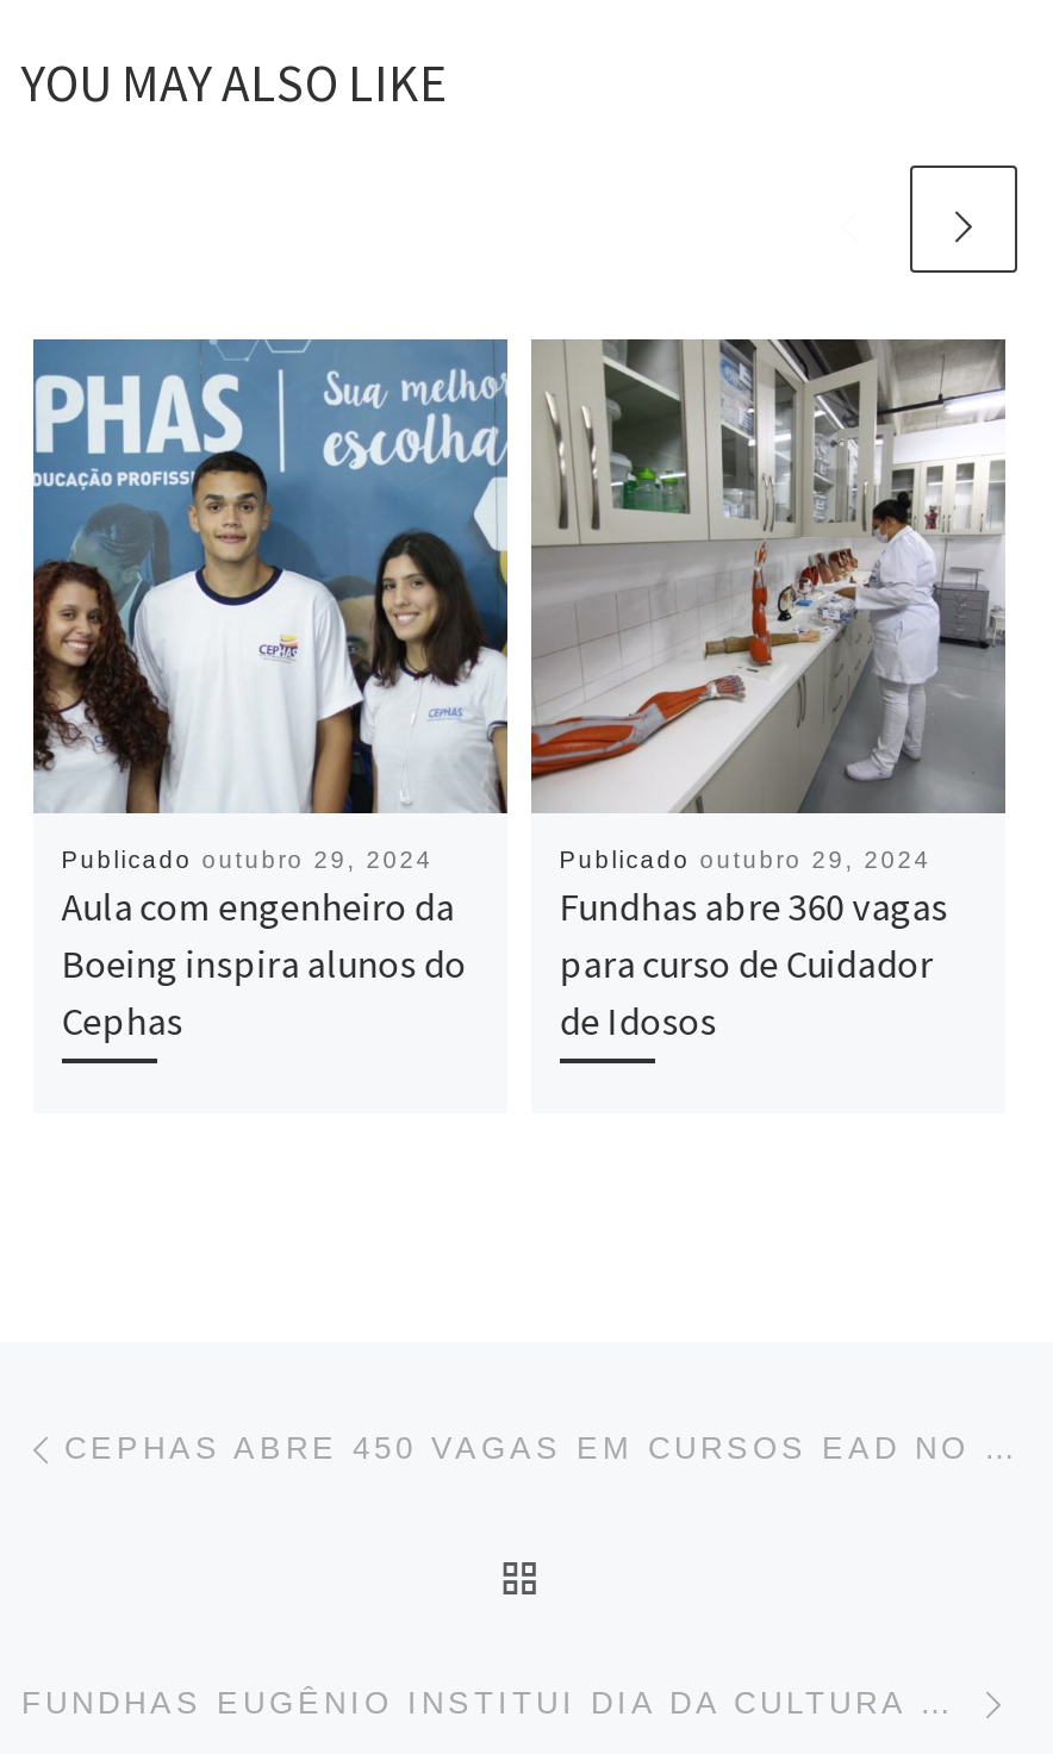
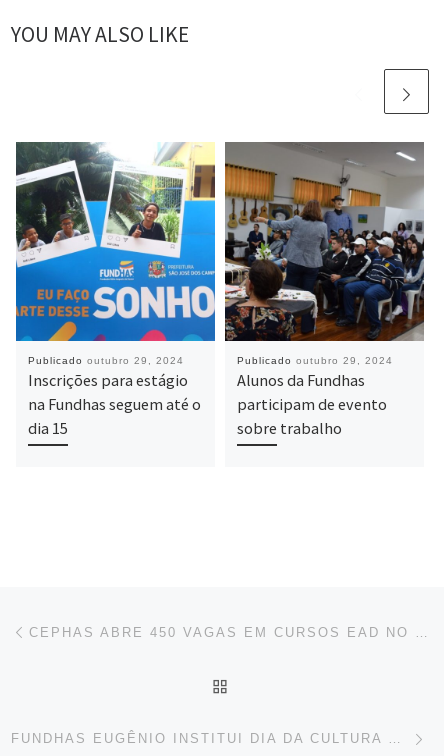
[31,337,510,1044] [image] | Aula com engenheiro da | Boeing inspira alunos do | Cephas -> [15,142,216,438] [image] | Inscrições para estágio | na Fundhas seguem até o | dia 15
[529,339,1008,1044] [image] | Fundhas abre 360 vagas | para curso de Cuidador | de Idosos -> [224,142,425,438] [image] | Alunos da Fundhas | participam de evento | sobre trabalho

